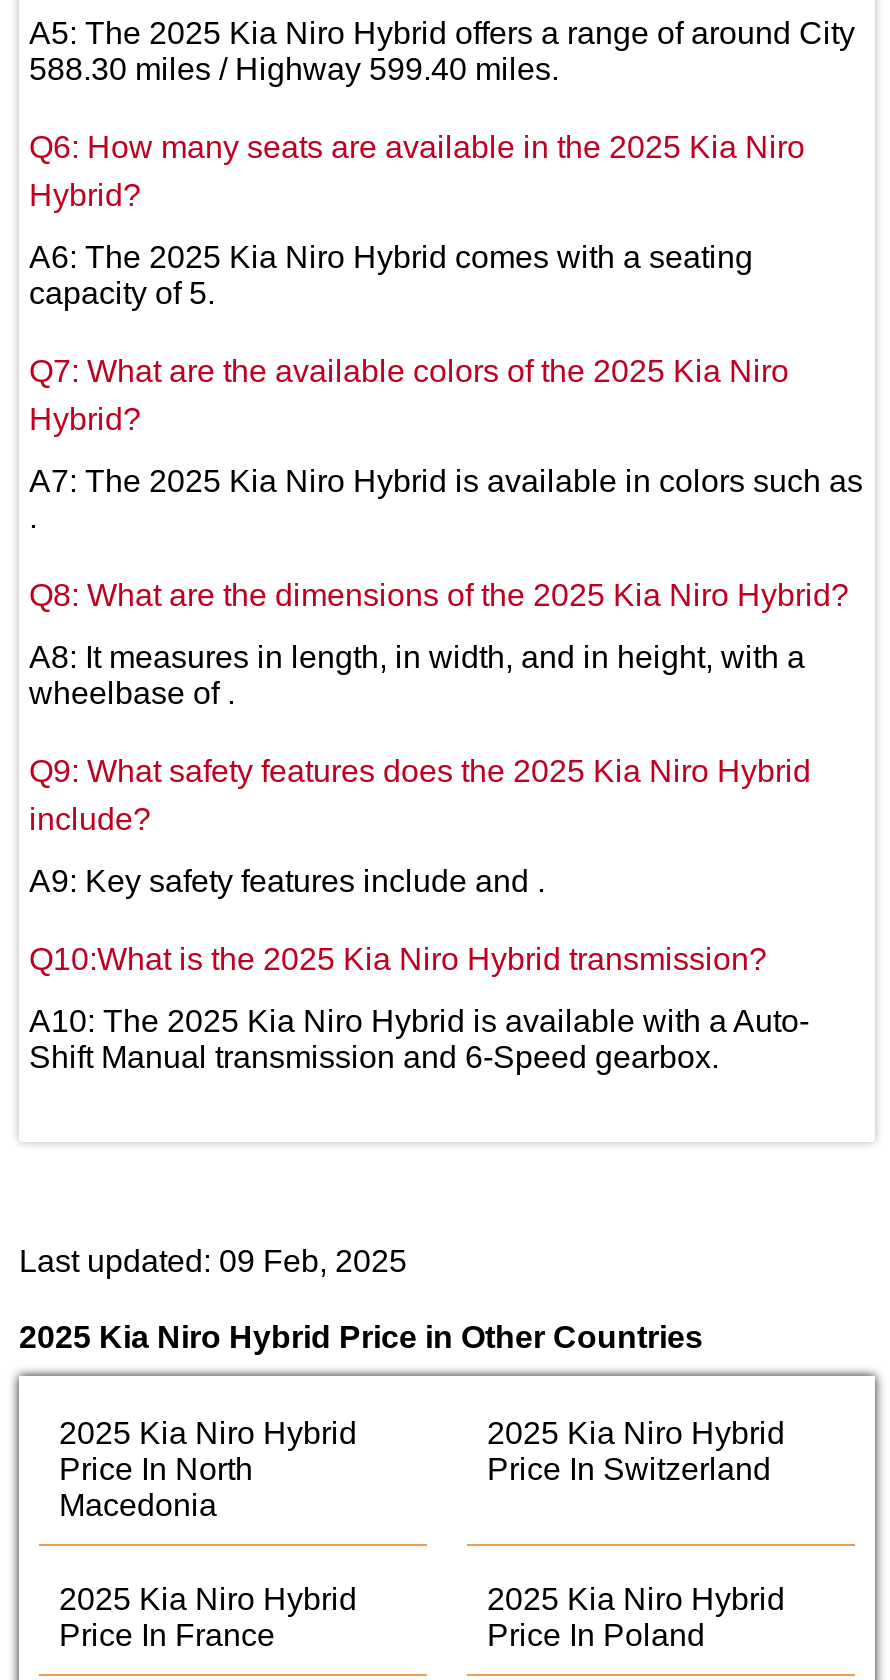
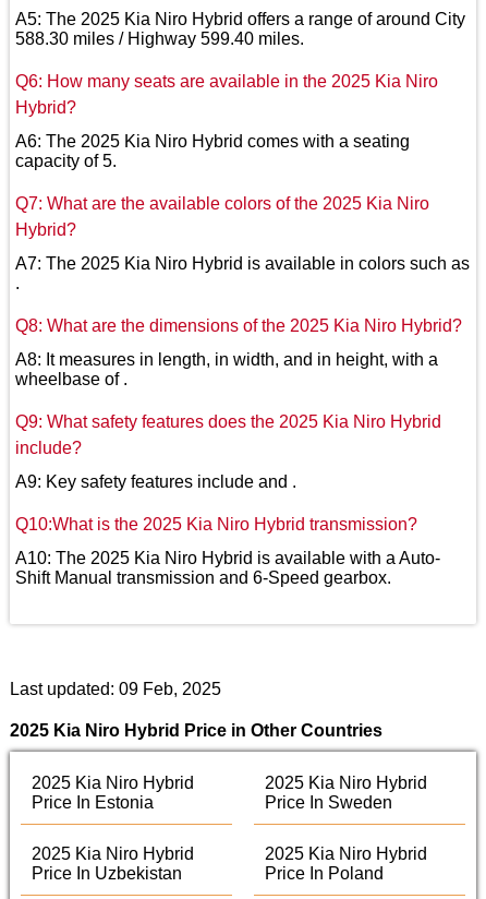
[59,1453,253,1523] Price In North | Macedonia -> [32,794,154,812] Price In Estonia
[487,1453,771,1487] Price In Switzerland -> [265,794,392,812] Price In Sweden
[59,1619,275,1653] Price In France -> [32,865,182,883] Price In Uzbekistan

